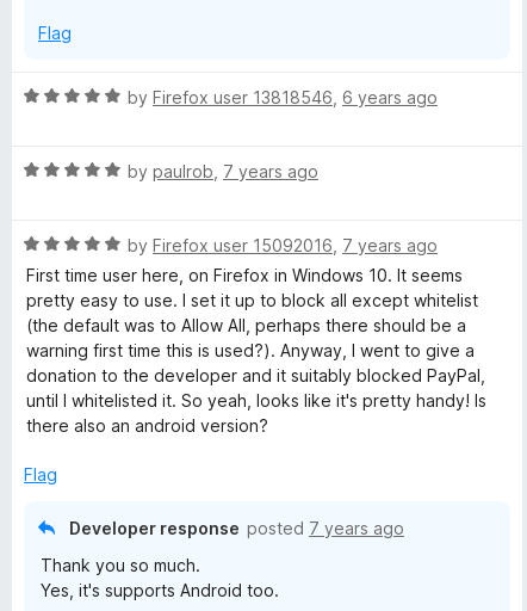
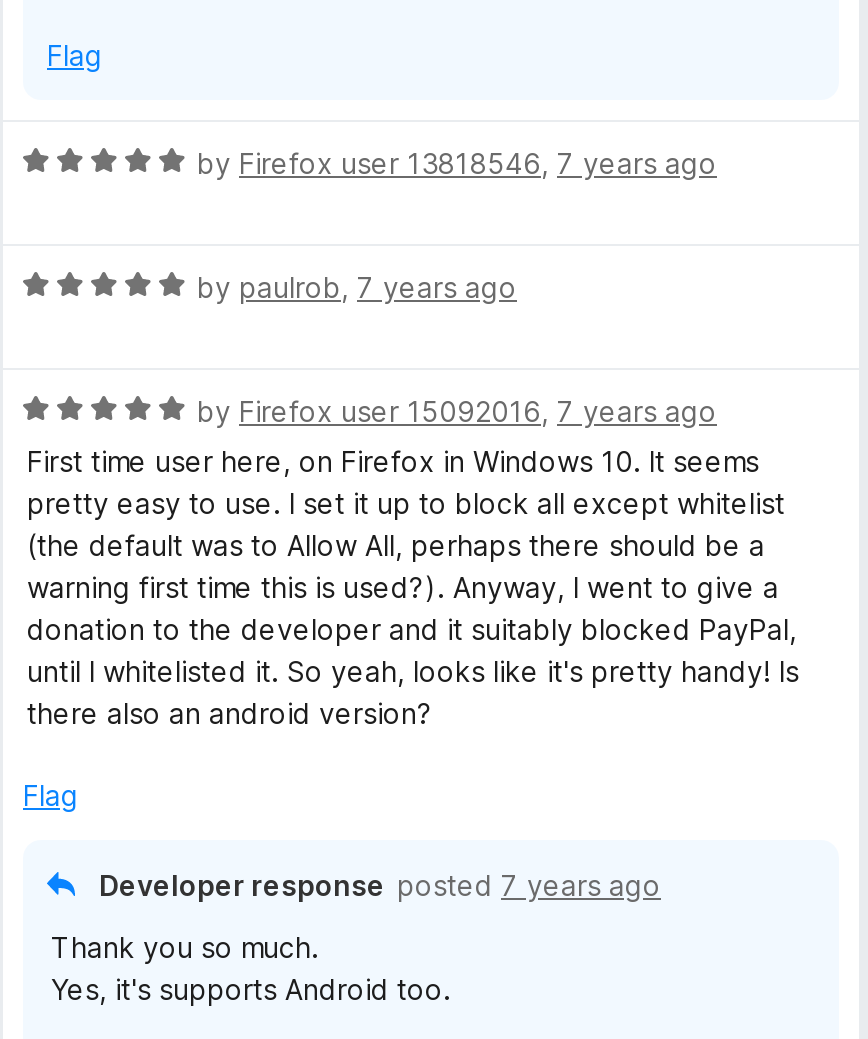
[128,87,438,107] by Firefox user 13818546, 6 years ago -> [197,146,717,180] by Firefox user 13818546, 7 years ago

